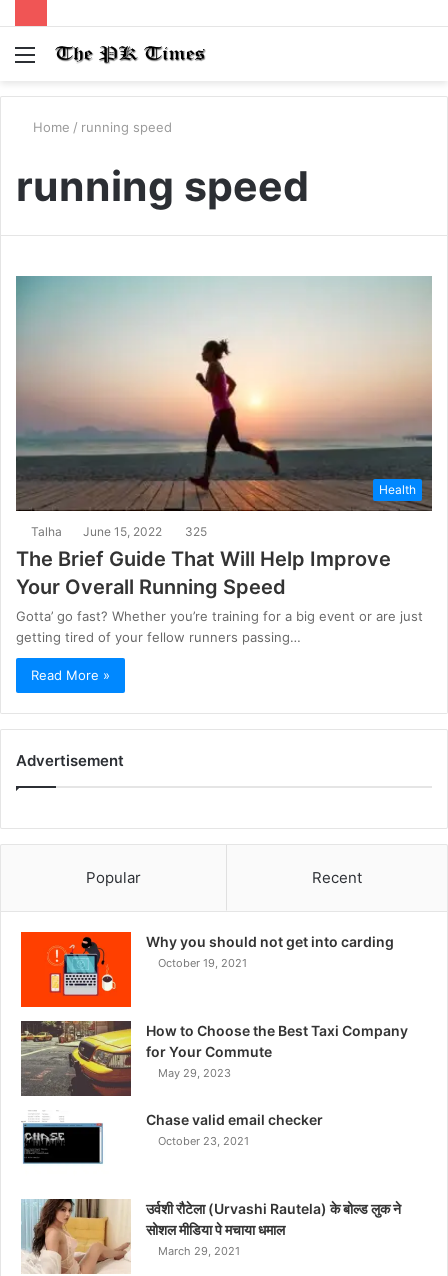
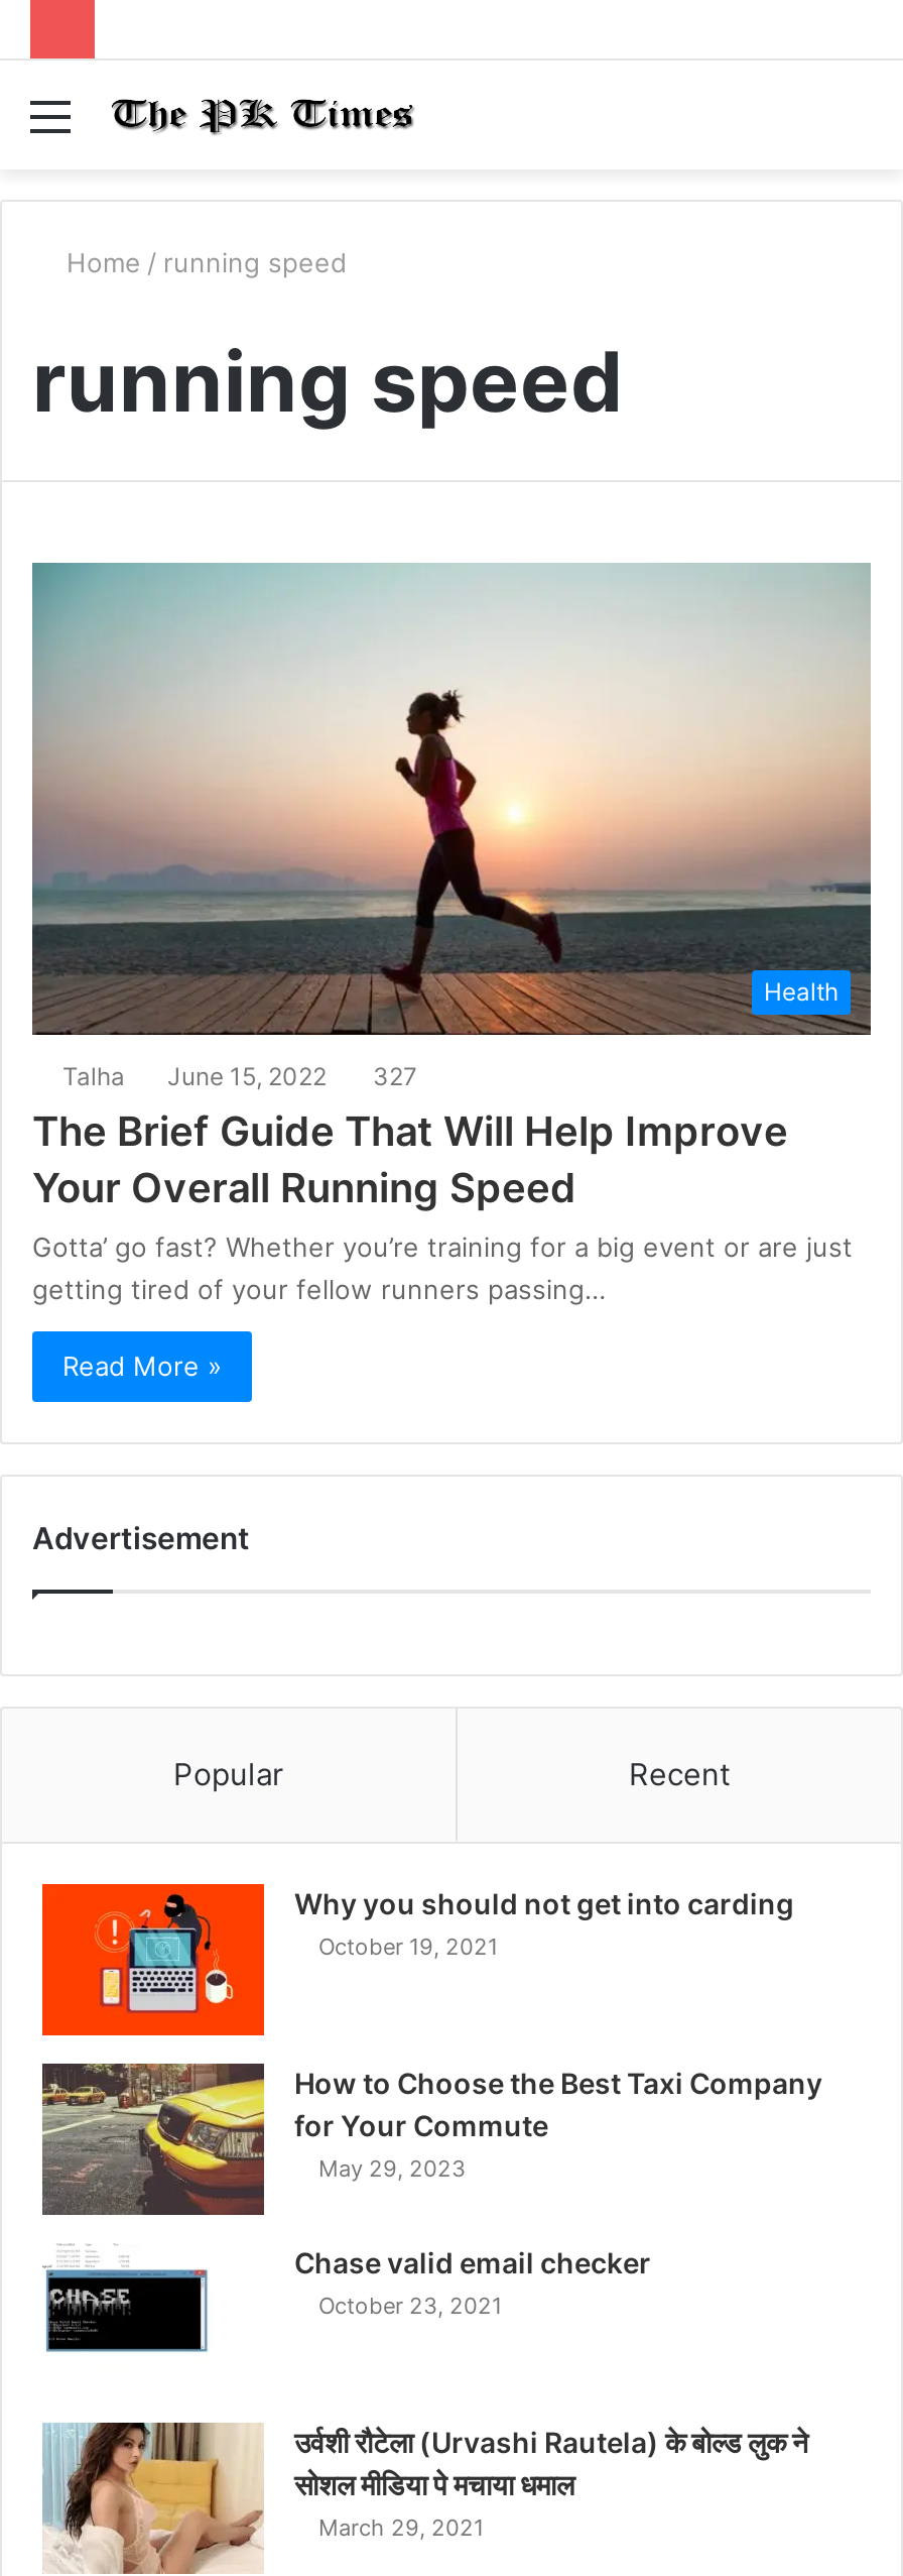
[31,524,207,539] Talha June 15, 2022 325 -> [62,1060,417,1091] Talha June 15, 2022 327

